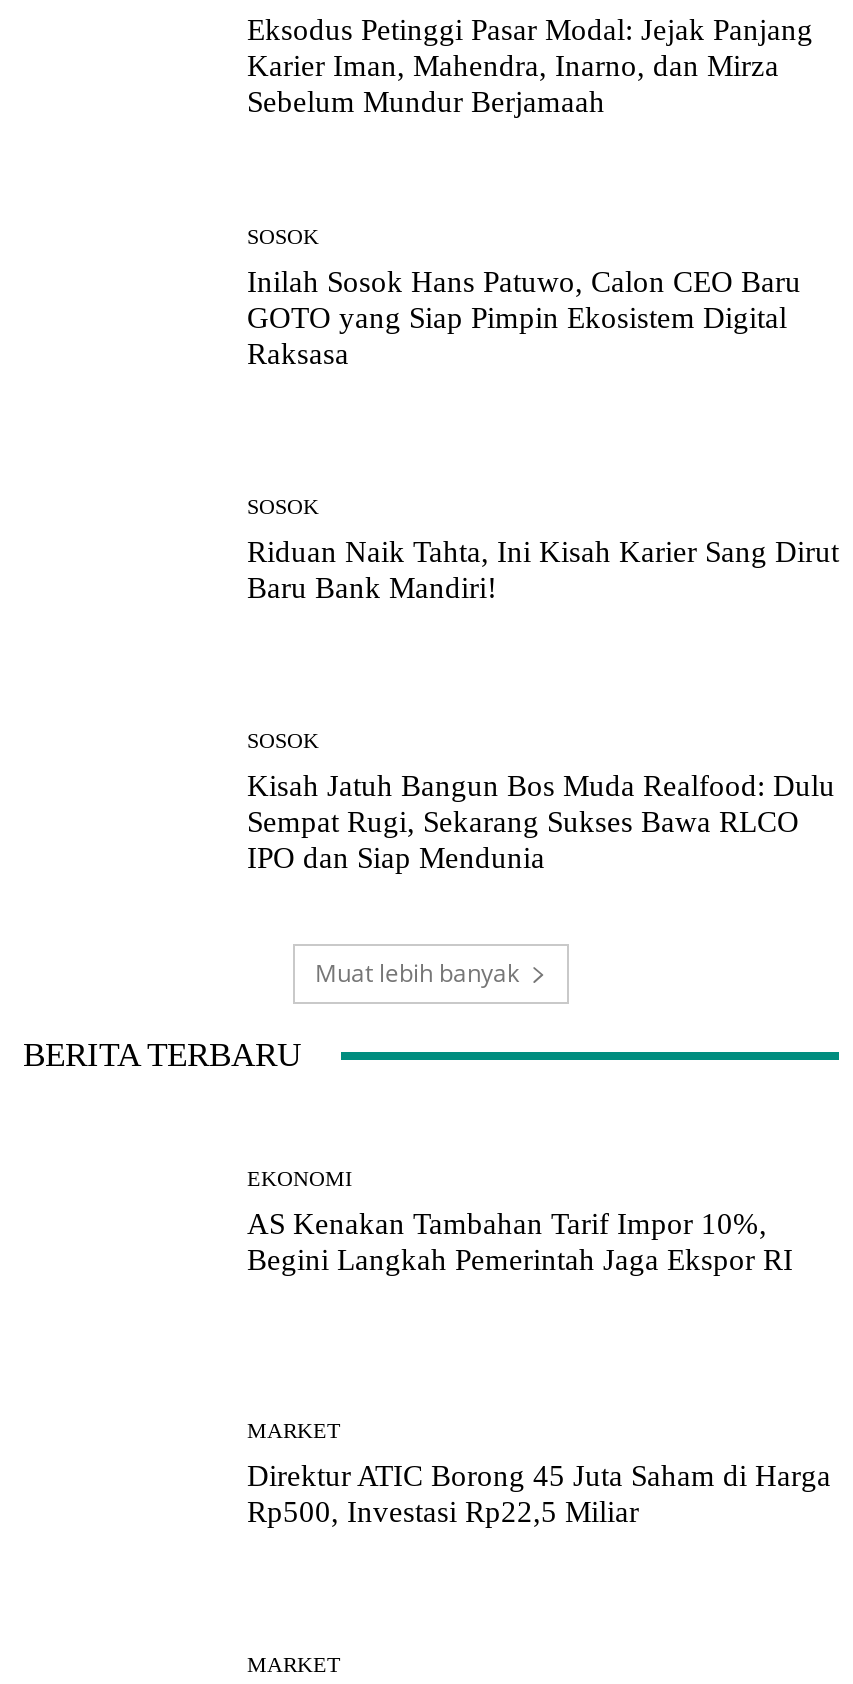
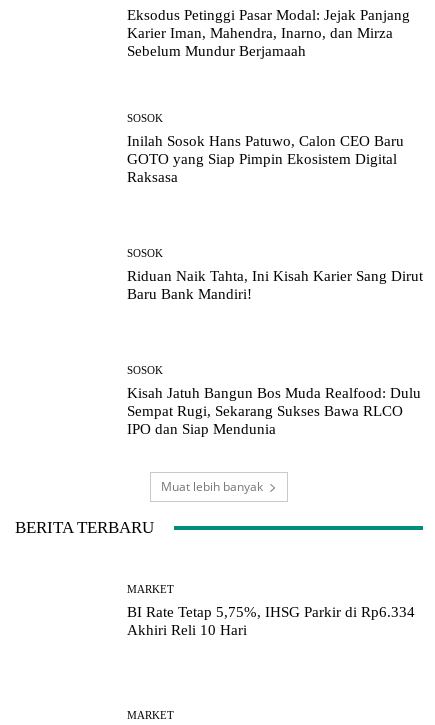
[247,1165,793,1275] EKONOMI | AS Kenakan Tambahan Tarif Impor 10%, | Begini Langkah Pemerintah Jaga Ekspor RI -> none
[247,1459,831,1527] Direktur ATIC Borong 45 Juta Saham di Harga | Rp500, Investasi Rp22,5 Miliar -> [127,603,415,637] BI Rate Tetap 5,75%, IHSG Parkir di Rp6.334 | Akhiri Reli 10 Hari

